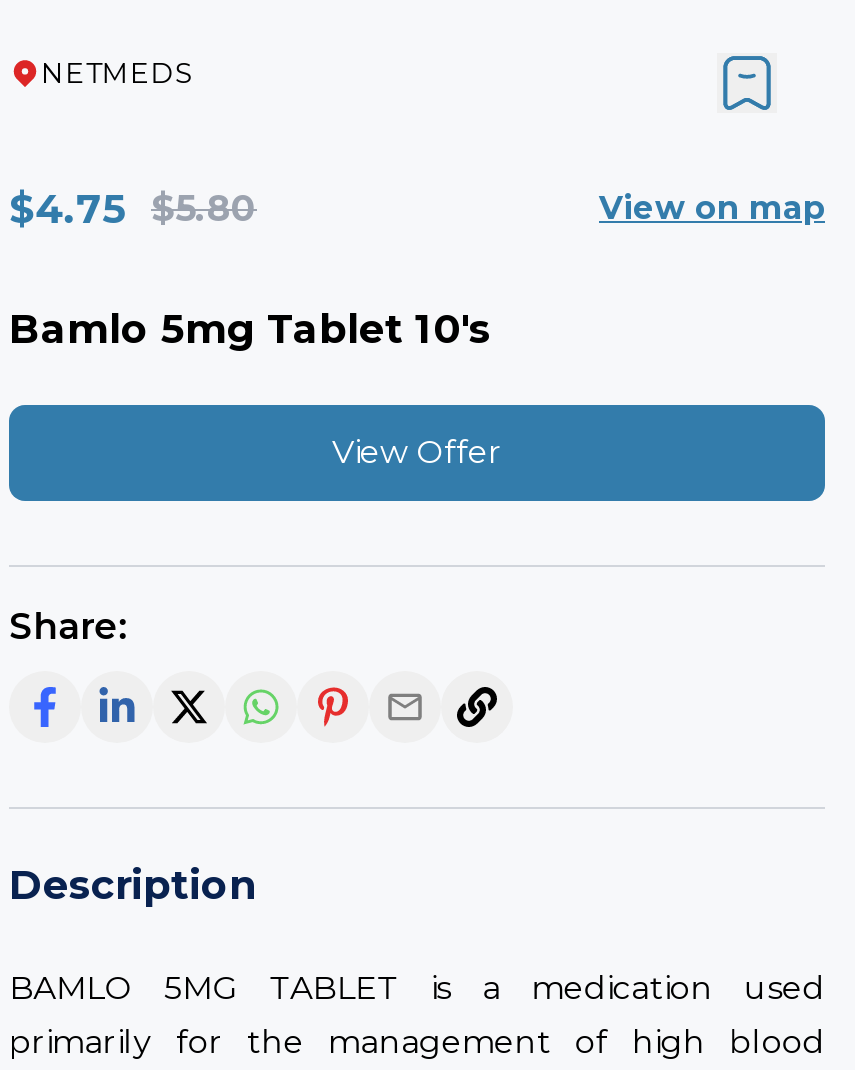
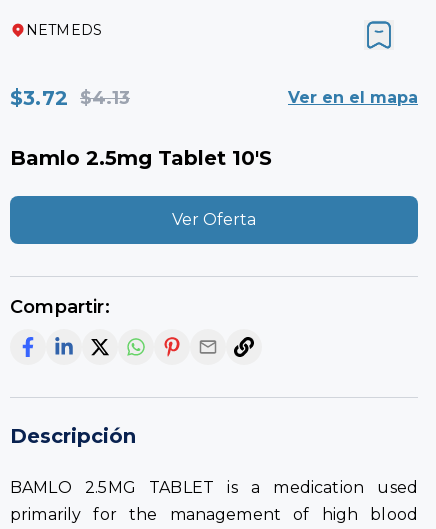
[9,186,825,234] $4.75 $5.80 | View on map -> [10,86,418,110] $3.72 $4.13 | Ver en el mapa
[9,306,491,354] Bamlo 5mg Tablet 10's -> [10,146,272,170] Bamlo 2.5mg Tablet 10'S
[332,434,502,472] View Offer -> [172,210,256,229] Ver Oferta
[9,606,129,650] Share: -> [10,296,110,318] Compartir:
[9,862,255,910] Description -> [10,424,136,448] Descripción
[9,970,825,1008] BAMLO 5MG TABLET is a medication used -> [10,478,418,497] BAMLO 2.5MG TABLET is a medication used

